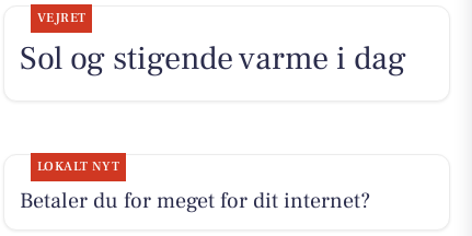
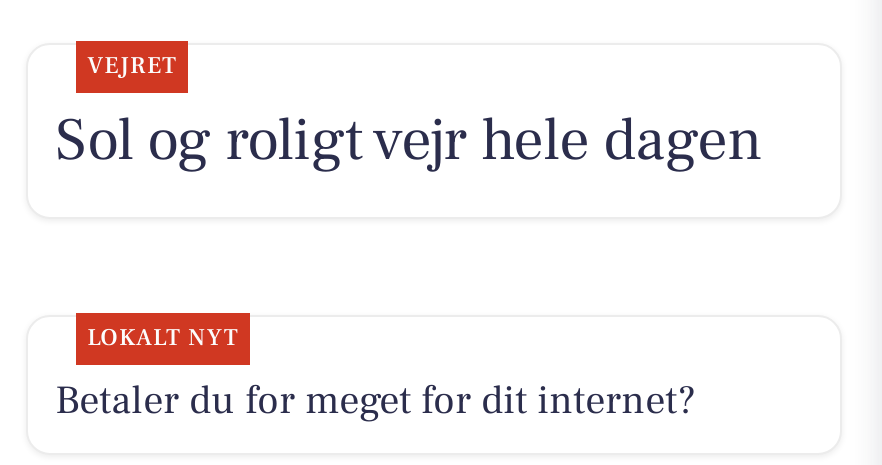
[19,37,406,79] Sol og stigende varme i dag -> [55,100,763,178] Sol og roligt vejr hele dagen

